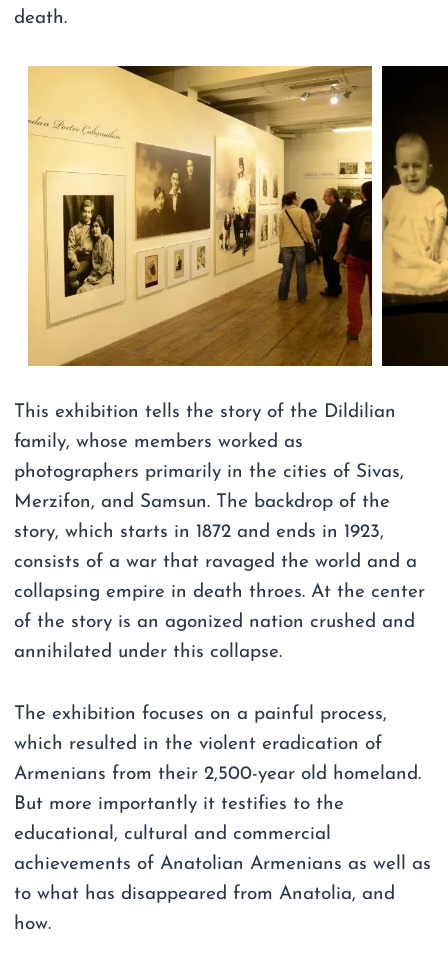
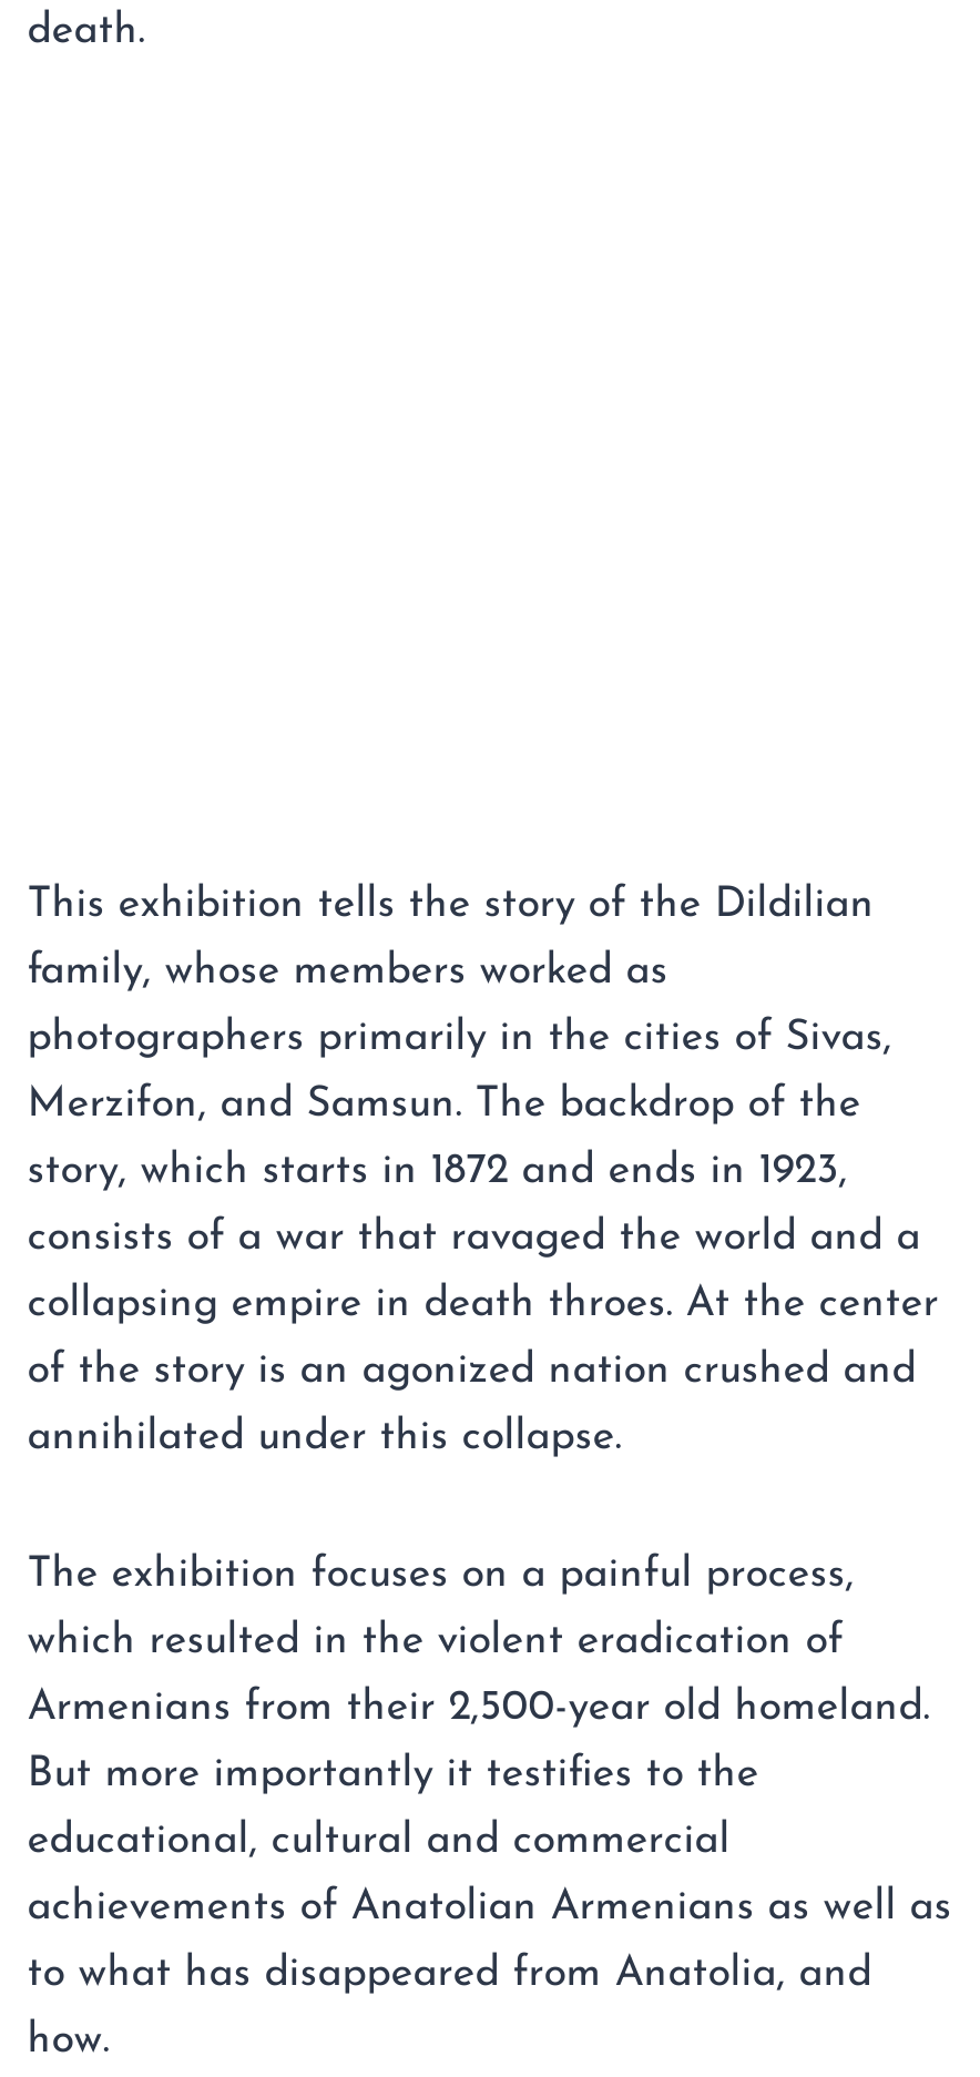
[27,65,373,367] [image] -> none
[381,65,445,367] [image] -> none

